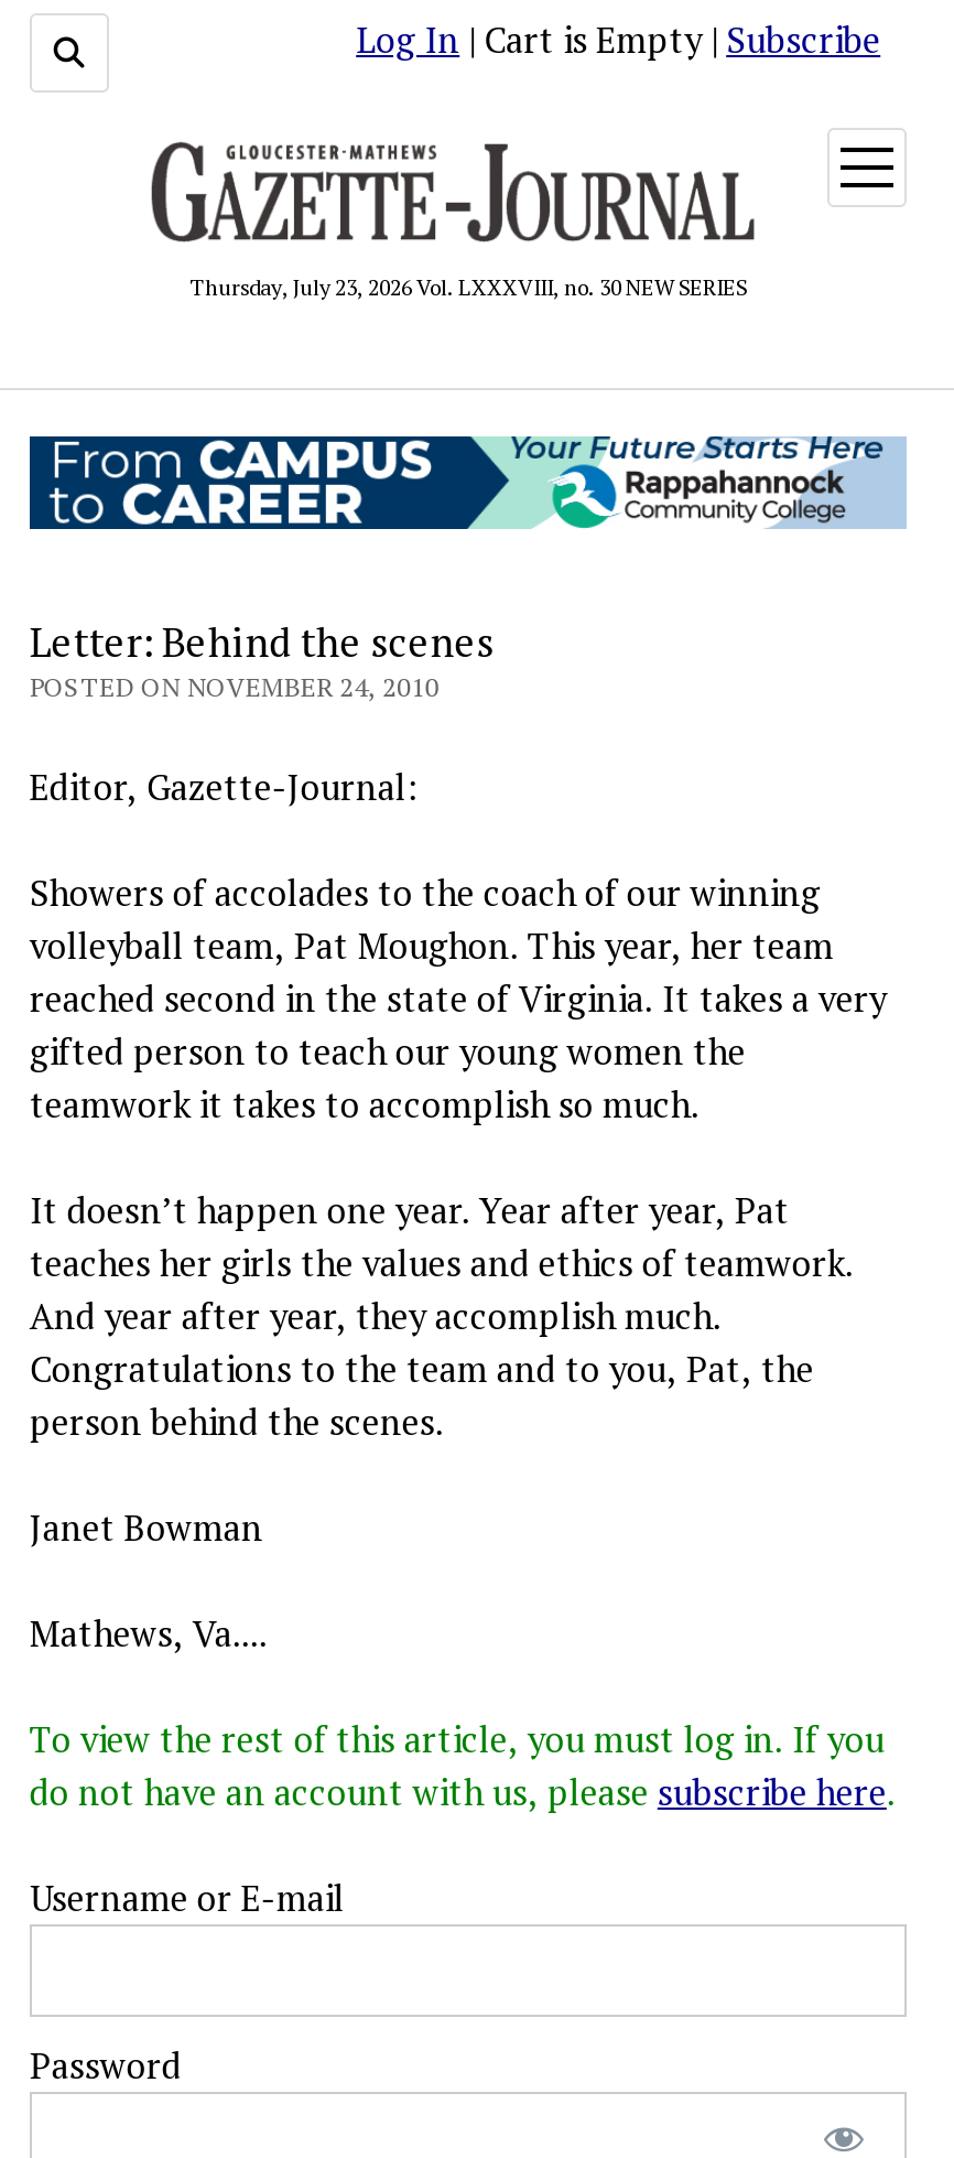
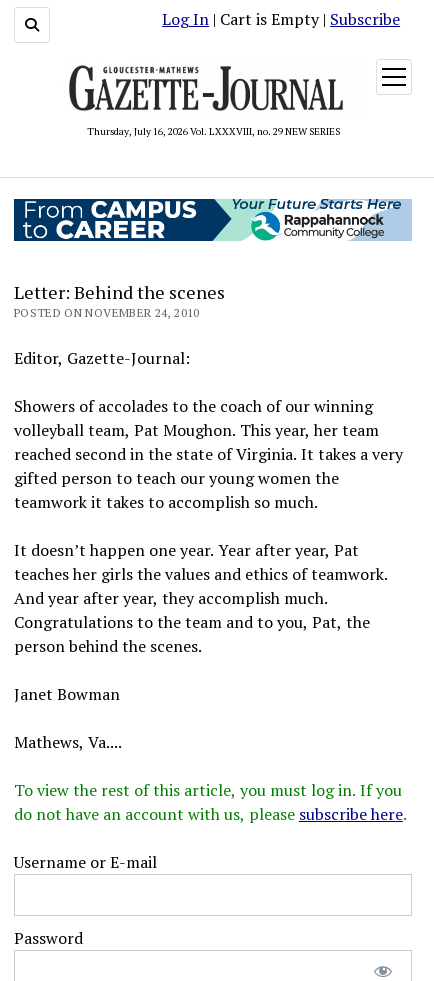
[189,273,747,302] Thursday, July 23, 2026 Vol. LXXXVIII, no. 30 NEW SERIES -> [86,125,339,138] Thursday, July 16, 2026 Vol. LXXXVIII, no. 29 NEW SERIES

